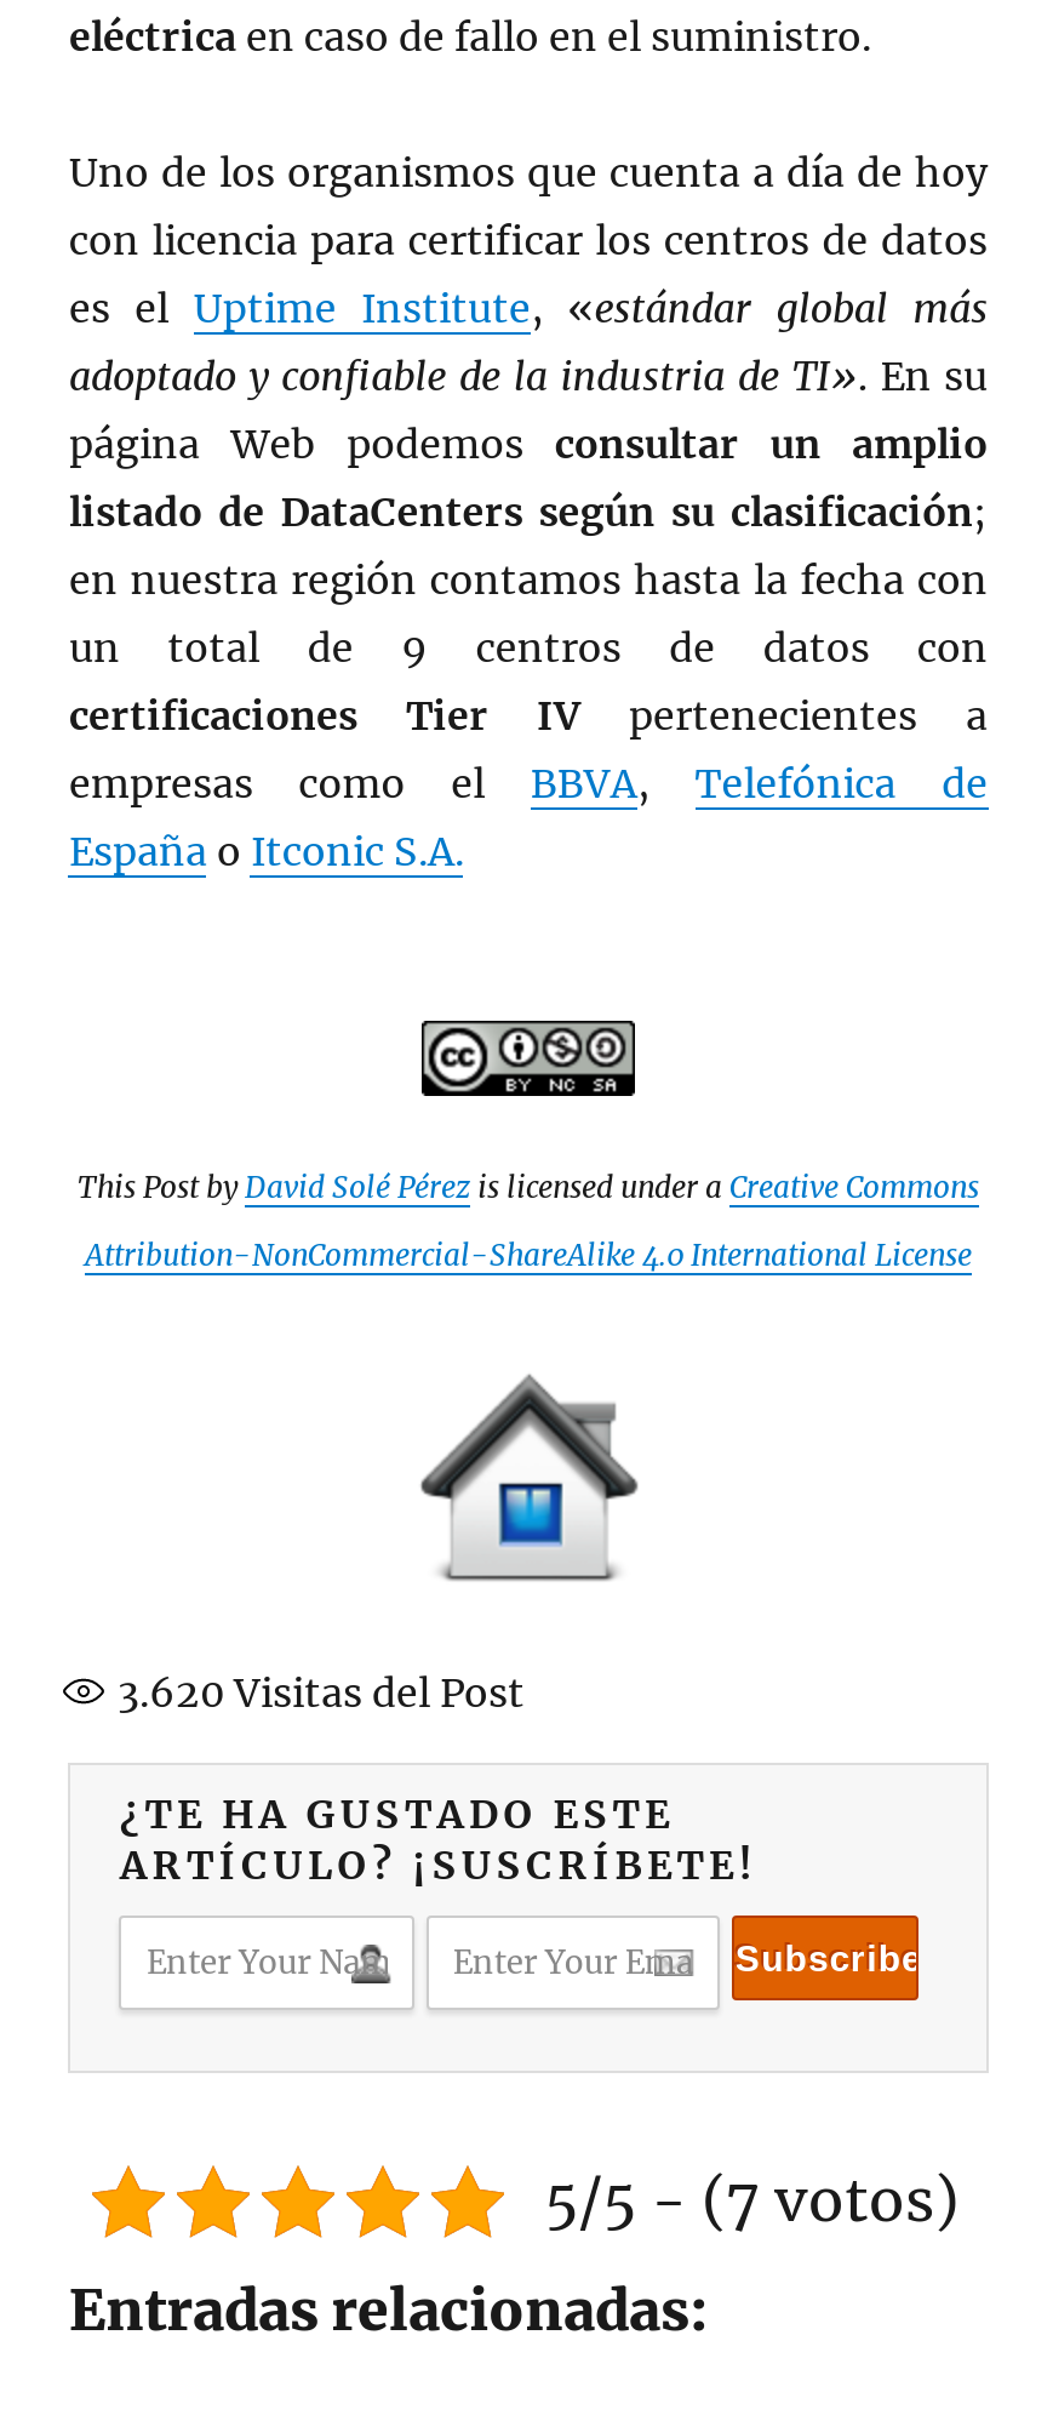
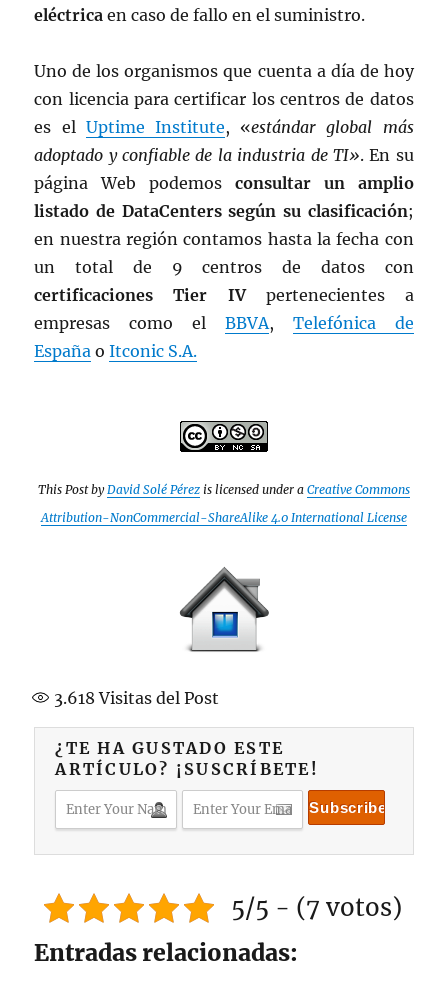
[118,1668,525,1717] 3.620 Visitas del Post -> [54,688,219,708] 3.618 Visitas del Post

